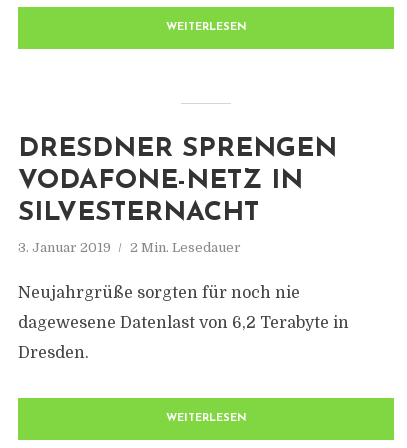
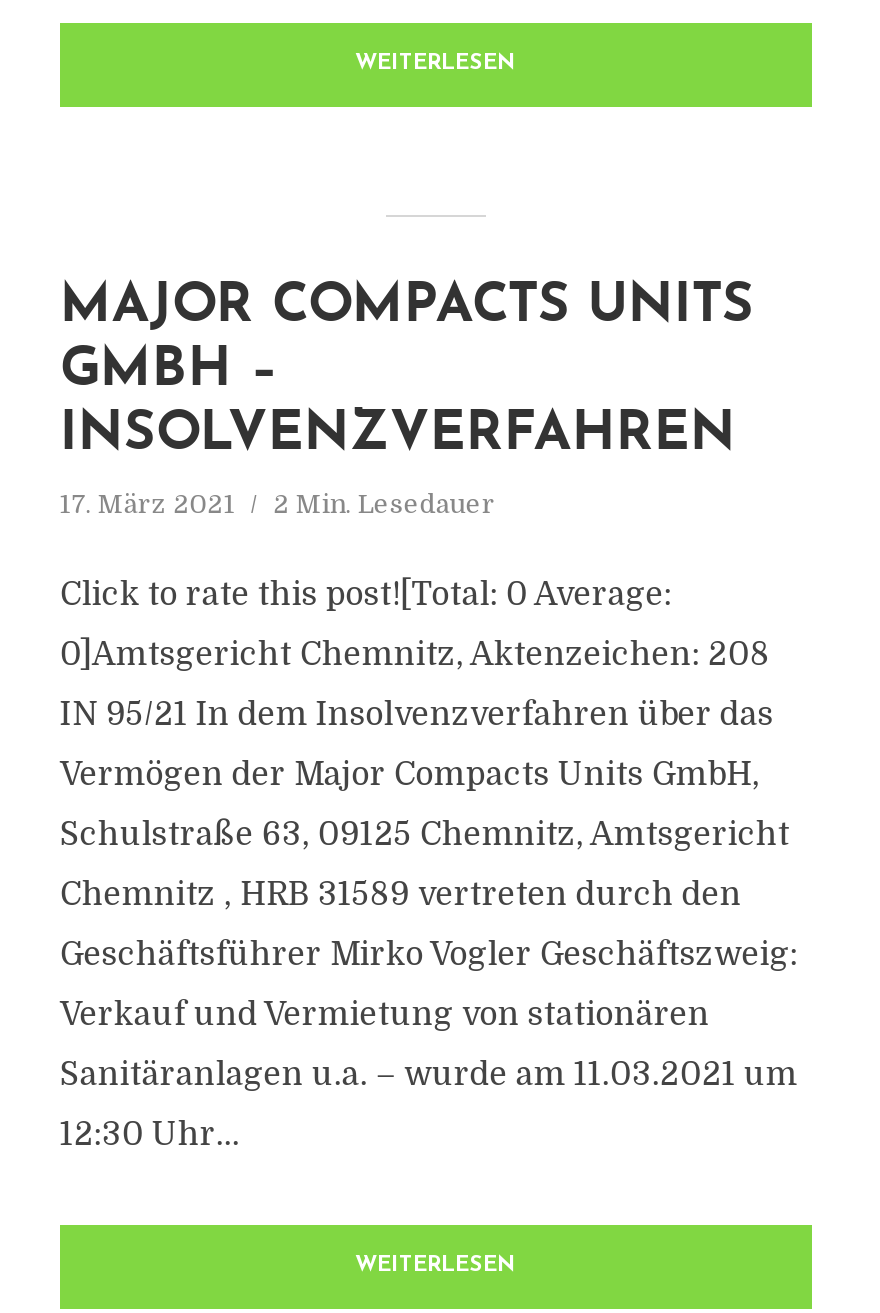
[18,136,337,227] DRESDNER SPRENGEN | VODAFONE-NETZ IN | SILVESTERNACHT -> [60,281,754,463] MAJOR COMPACTS UNITS | GMBH – | INSOLVENZVERFAHREN
[18,240,241,255] 3. Januar 2019 2 Min. Lesedauer -> [60,489,496,519] 17. März 2021 2 Min. Lesedauer
[18,284,349,362] Neujahrgrüße sorgten für noch nie | dagewesene Datenlast von 6,2 Terabyte in | Dresden. -> [60,577,798,1153] Click to rate this post![Total: 0 Average: | 0]Amtsgericht Chemnitz, Aktenzeichen: 208 | IN 95/21 In dem Insolvenzverfahren über das | Vermögen der Major Compacts Units GmbH, | Schulstraße 63, 09125 Chemnitz, Amtsgericht | Chemnitz , HRB 31589 vertreten durch den | Geschäftsführer Mirko Vogler Geschäftszweig: | Verkauf und Vermietung von stationären | Sanitäranlagen u.a. – wurde am 11.03.2021 um | 12:30 Uhr...

